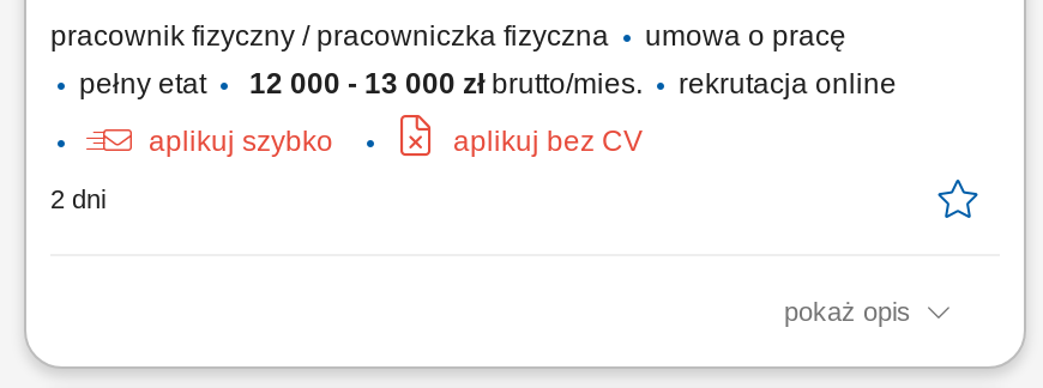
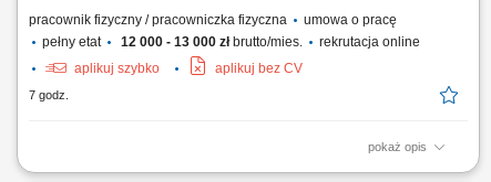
[50,184,105,213] 2 dni -> [29,88,69,101] 7 godz.

